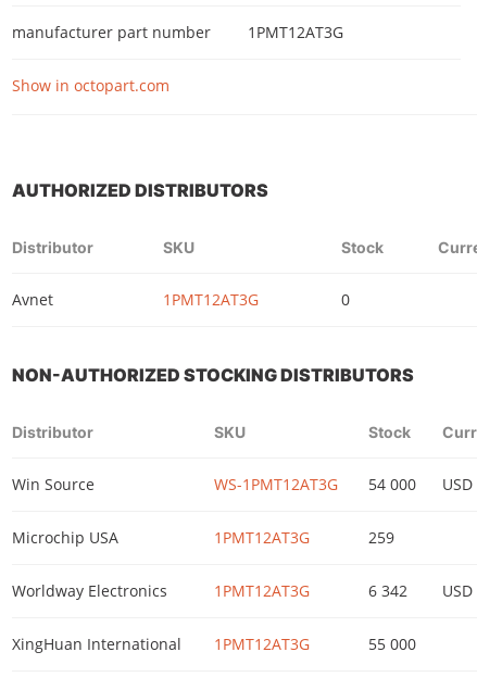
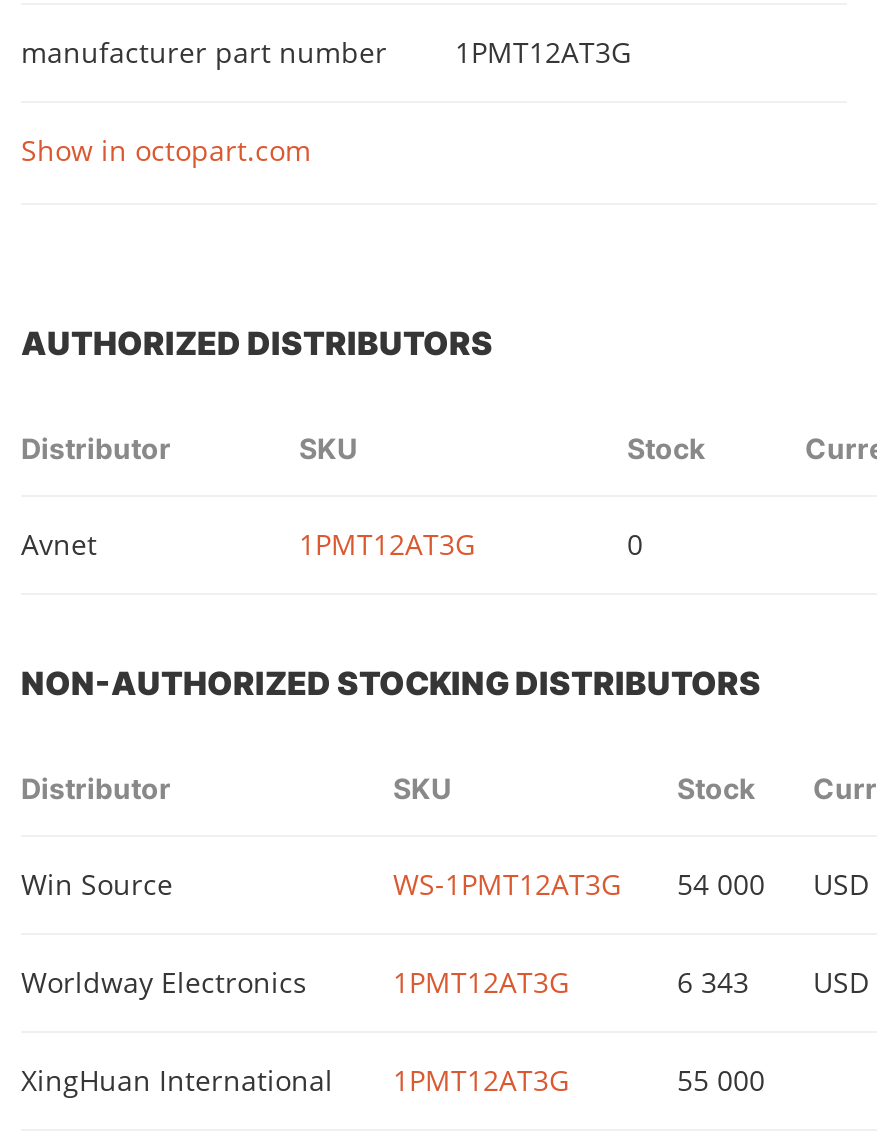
[12,527,394,548] Microchip USA | 1PMT12AT3G | 259 -> none
[368,581,473,601] 6 342 USD -> [677,964,869,1002] 6 343 USD

